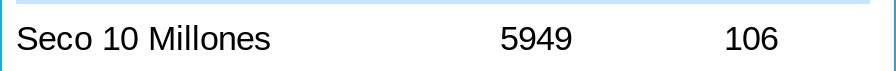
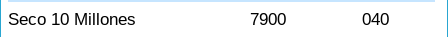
[500,20,572,58] 5949 -> [250,10,286,29] 7900
[724,20,778,58] 106 -> [362,10,389,29] 040

